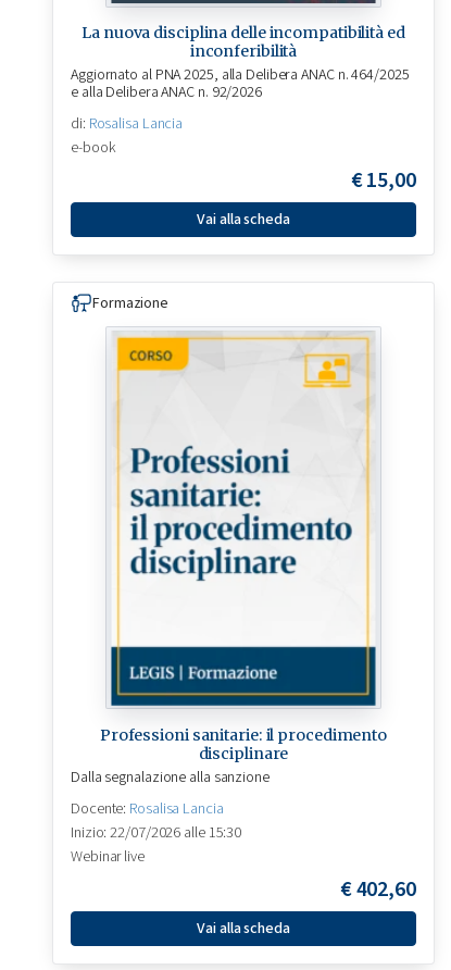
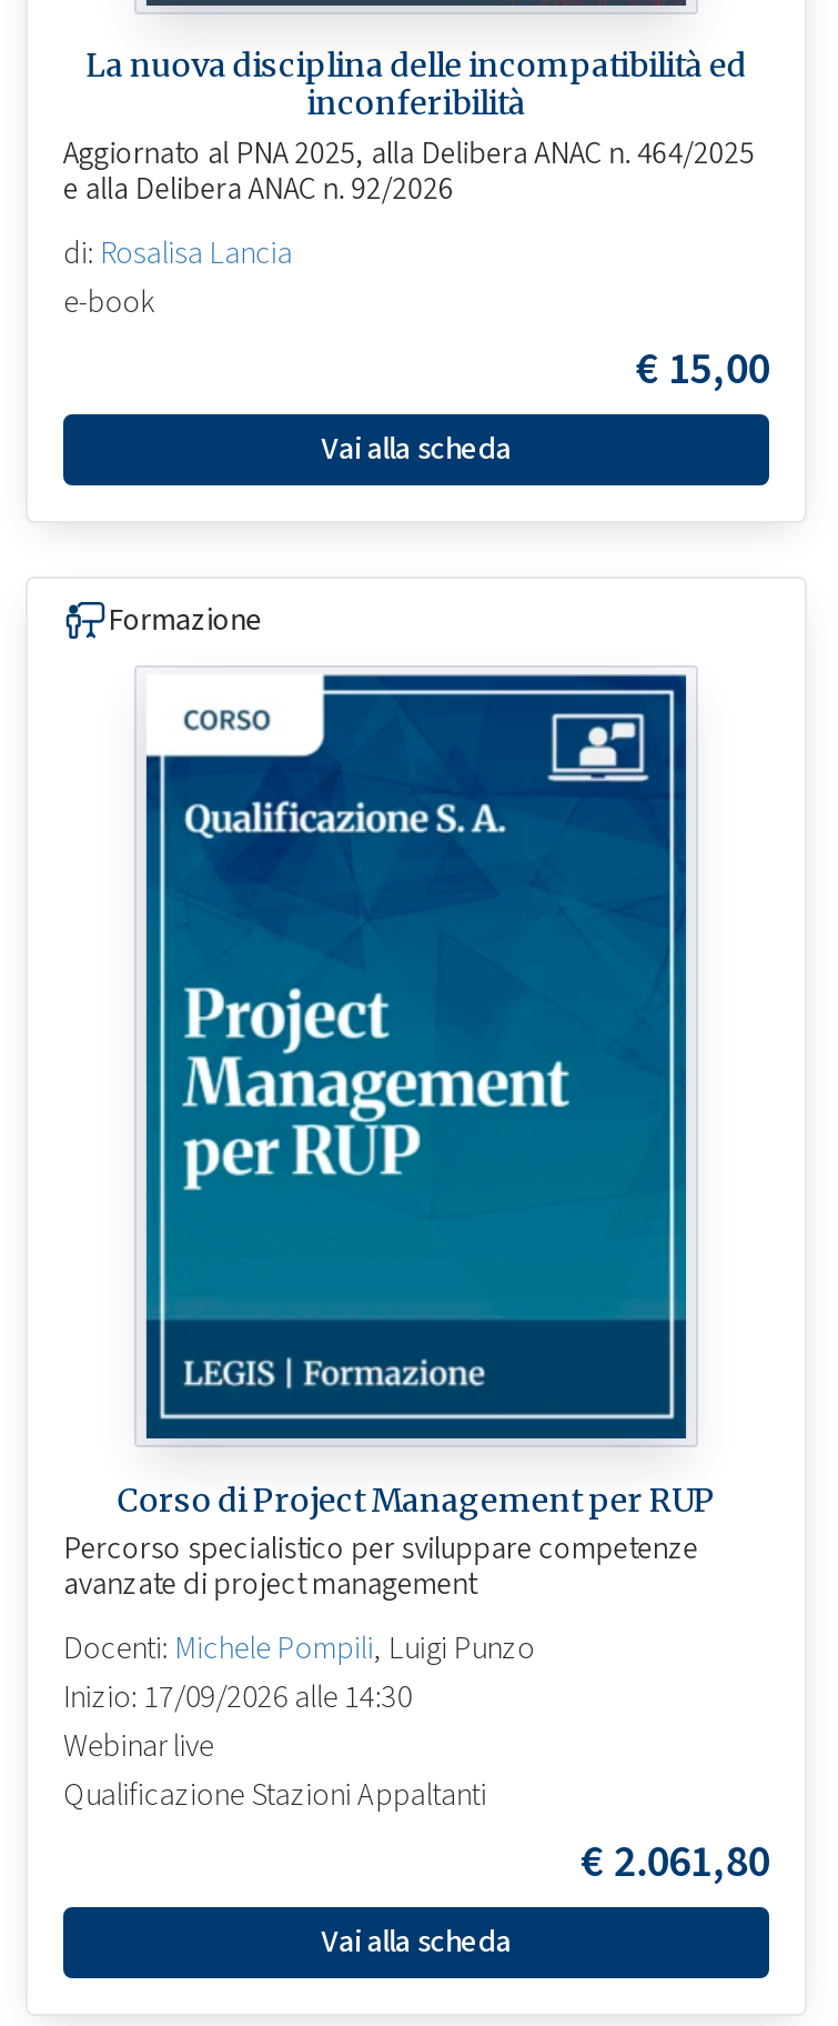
[71,332,387,844] [image] | Professioni sanitarie: il procedimento | disciplinare | Dalla segnalazione alla sanzione | Docente: Rosalisa Lancia | Inizio: 22/07/2026 alle 15:30 -> [63,673,715,1720] [image] | Corso di Project Management per RUP | Percorso specialistico per sviluppare competenze | avanzate di project management | Docenti: Michele Pompili, Luigi Punzo | Inizio: 17/09/2026 alle 14:30
[340,874,416,905] €402,60 -> [63,1771,769,1894] Qualificazione Stazioni Appaltanti | €2.061,80

